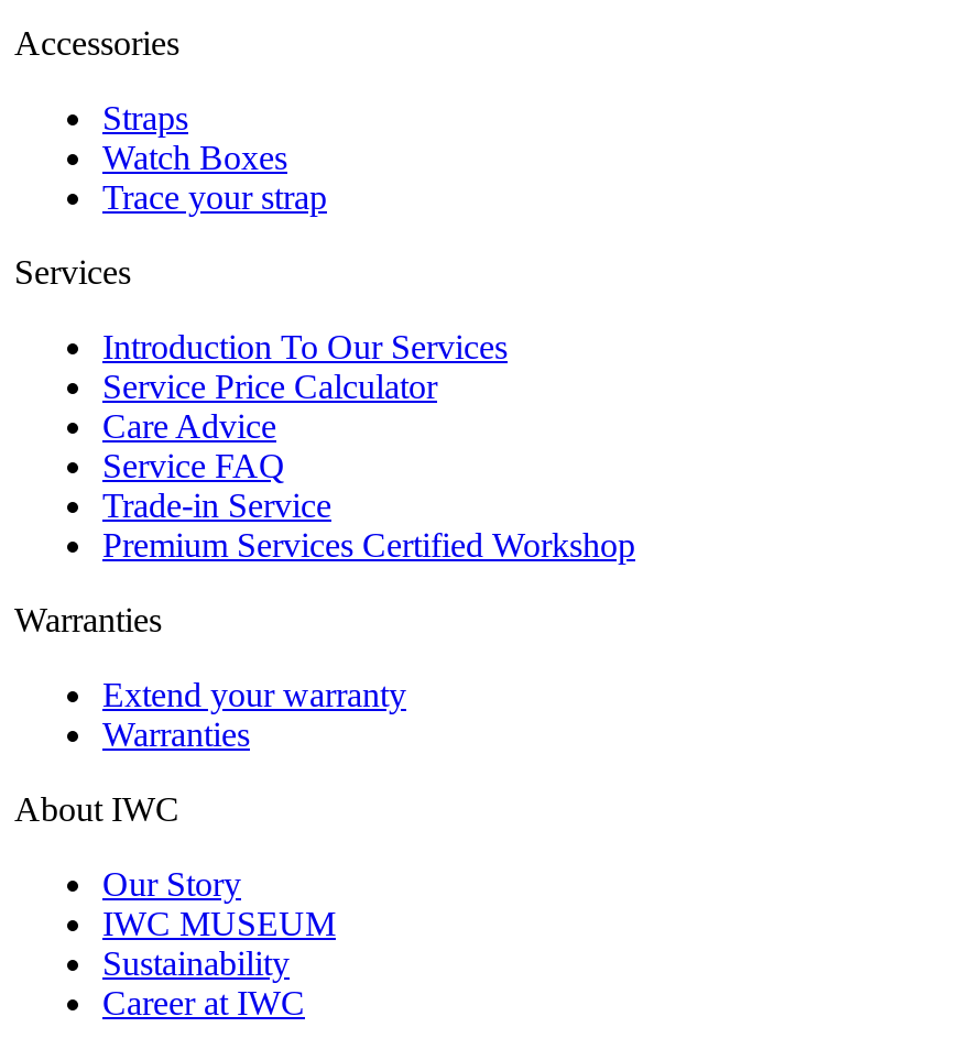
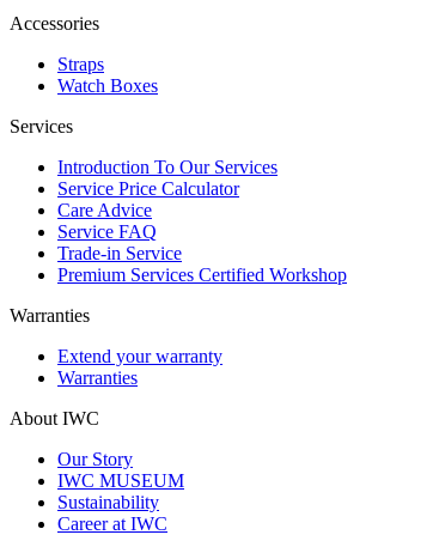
[102,179,327,217] Trace your strap -> none

